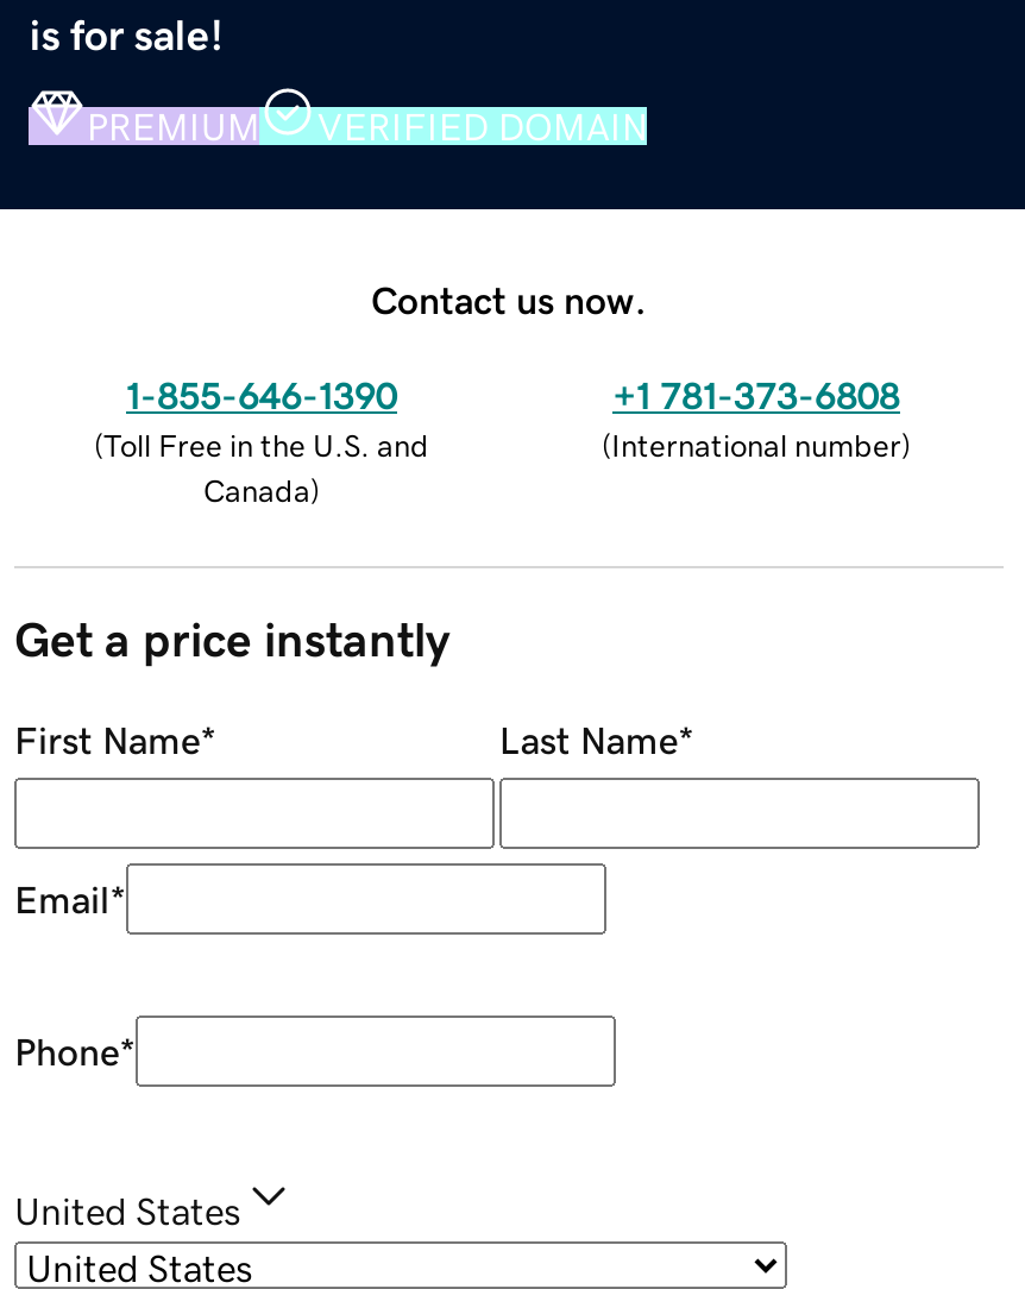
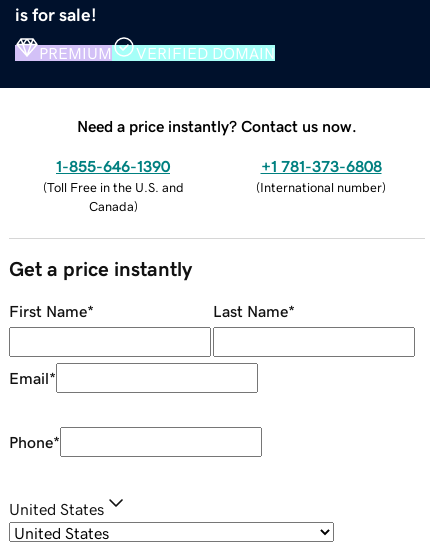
[371,280,647,318] Contact us now. -> [77,118,357,134] Need a price instantly? Contact us now.

